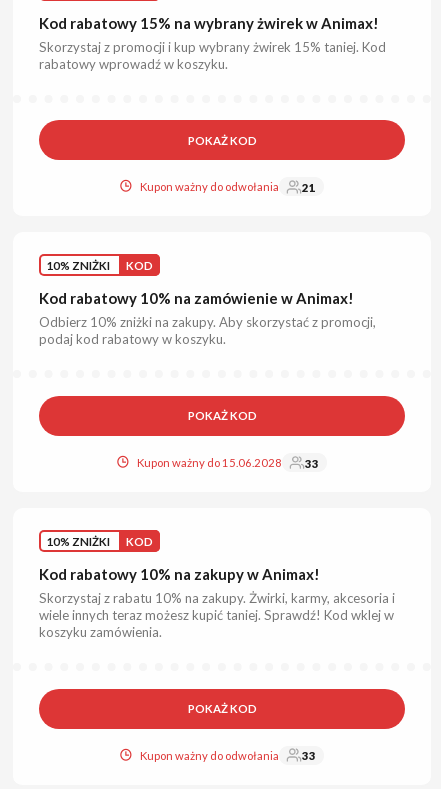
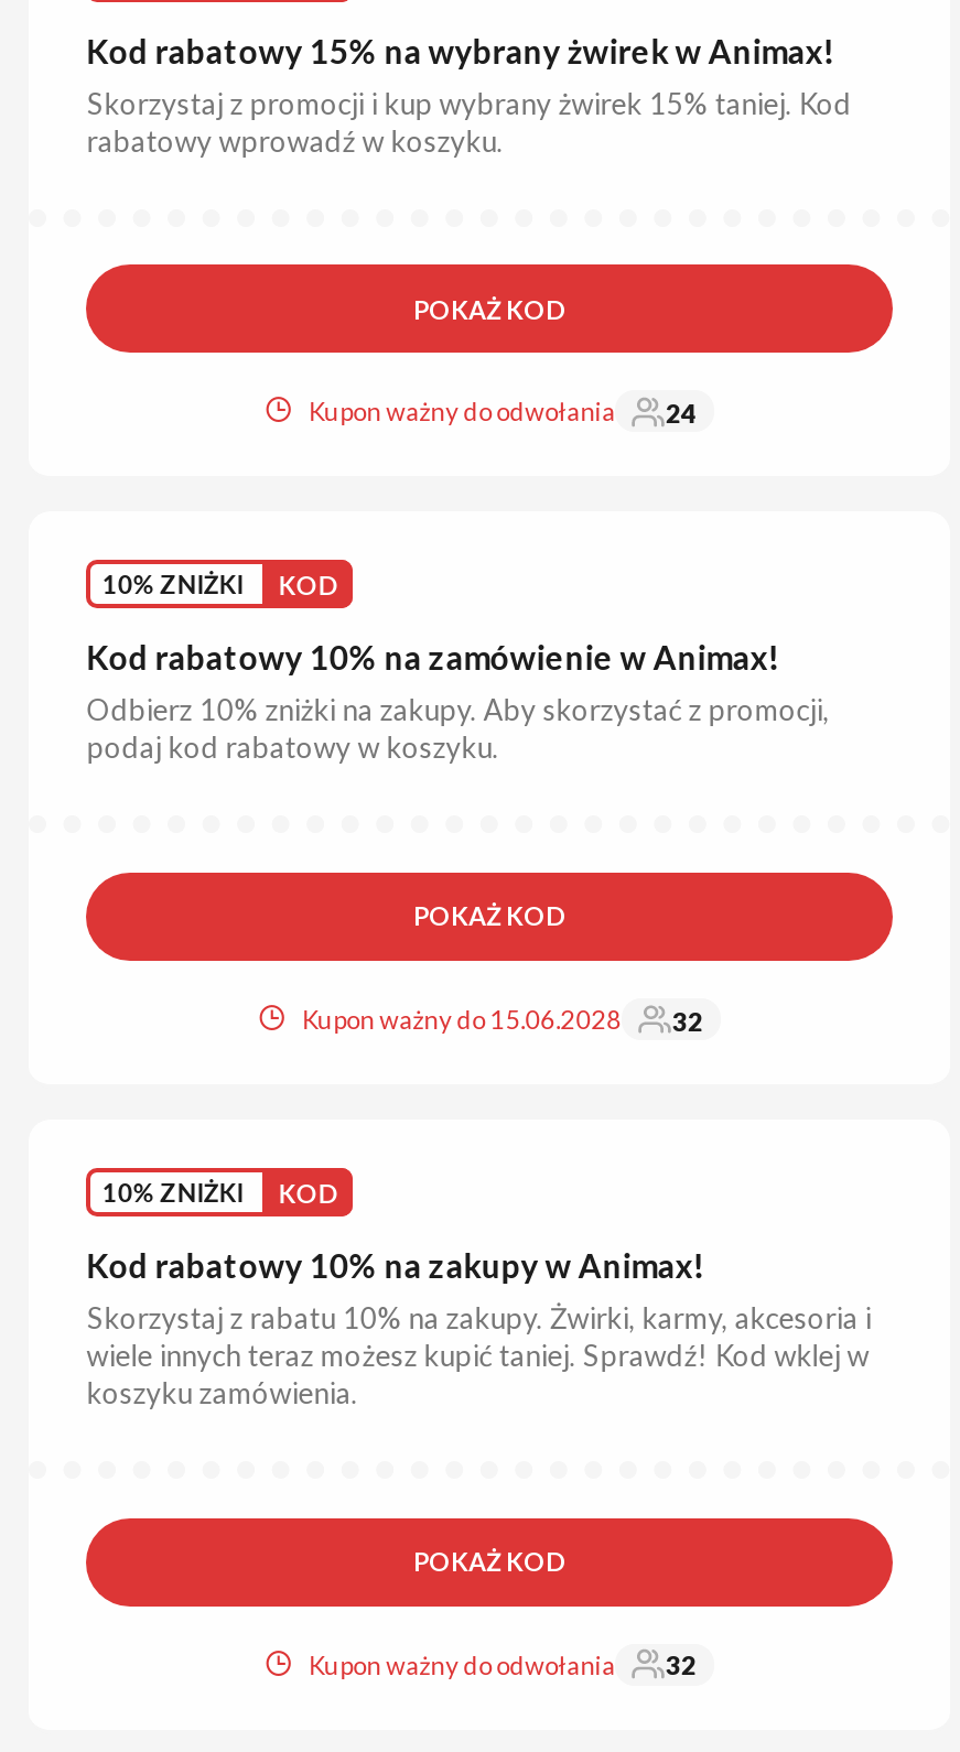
[140,180,316,194] Kupon ważny do odwołania 21 -> [309,398,696,427] Kupon ważny do odwołania 24
[137,456,319,469] Kupon ważny do 15.06.2028 33 -> [302,1005,703,1035] Kupon ważny do 15.06.2028 32
[140,749,316,762] Kupon ważny do odwołania 33 -> [309,1651,696,1680] Kupon ważny do odwołania 32

